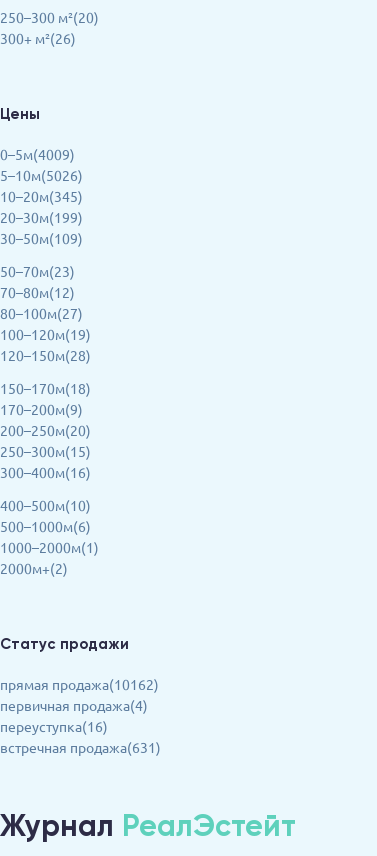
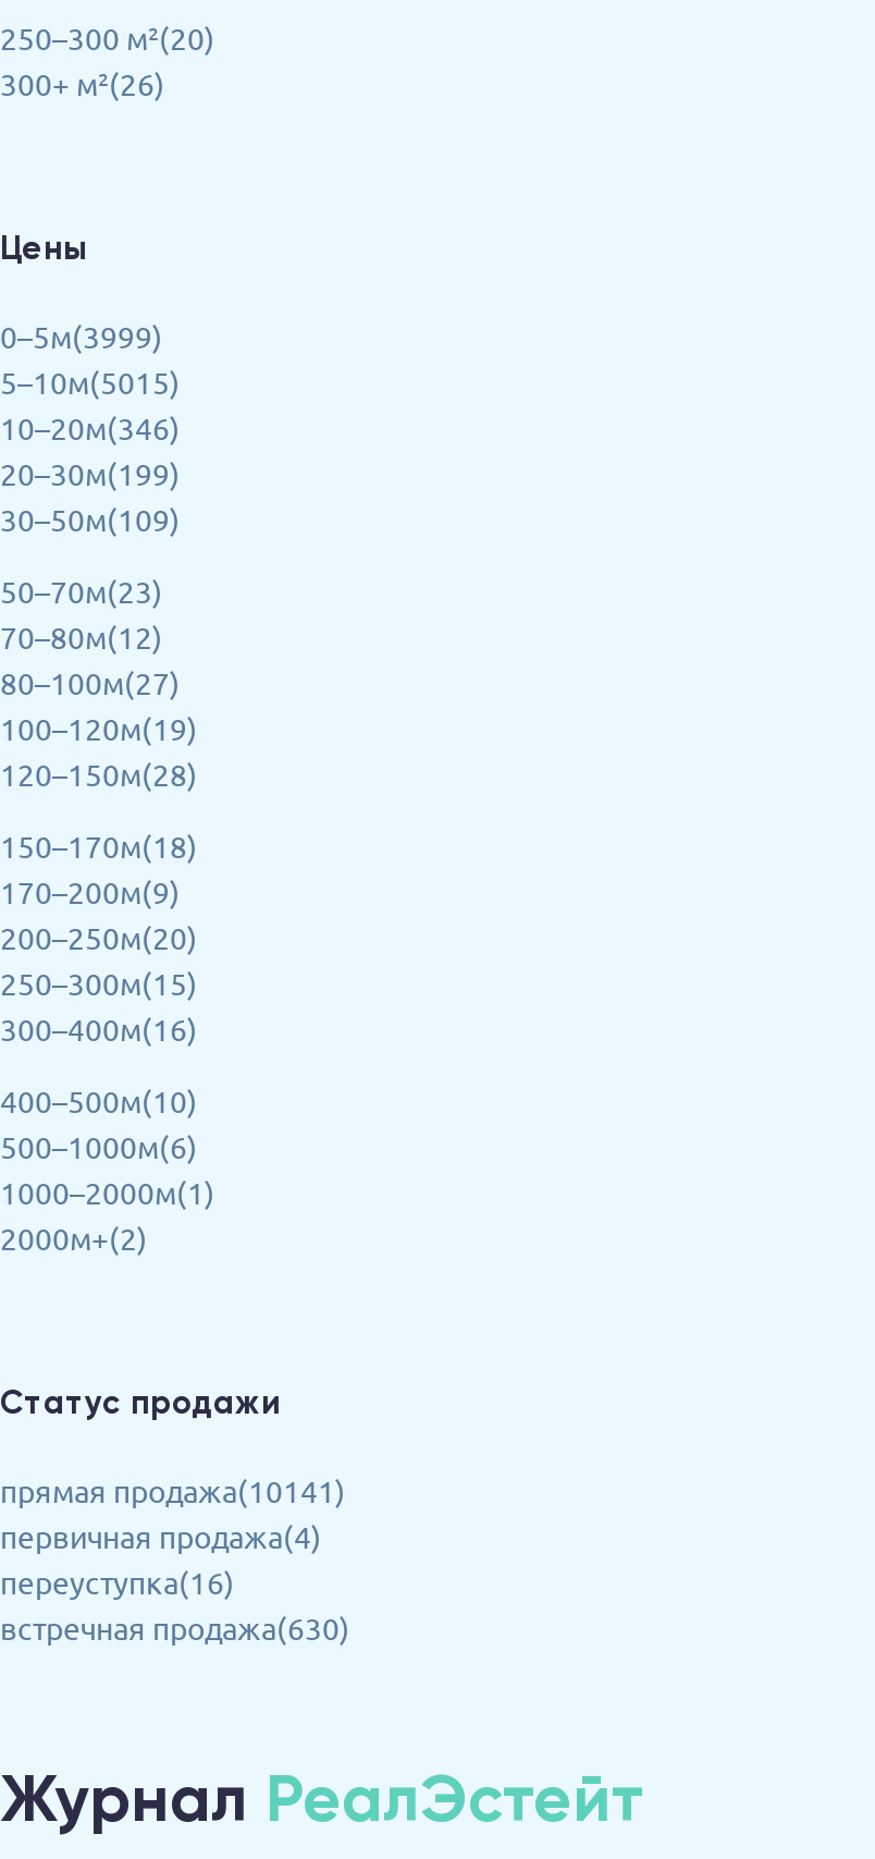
[0,145,83,205] 0–5м(4009) | 5–10м(5026) | 10–20м(345) -> [0,316,181,447] 0–5м(3999) | 5–10м(5015) | 10–20м(346)
[0,675,159,693] прямая продажа(10162) -> [0,1471,346,1510] прямая продажа(10141)
[0,738,161,756] встречная продажа(631) -> [0,1608,350,1647] встречная продажа(630)

